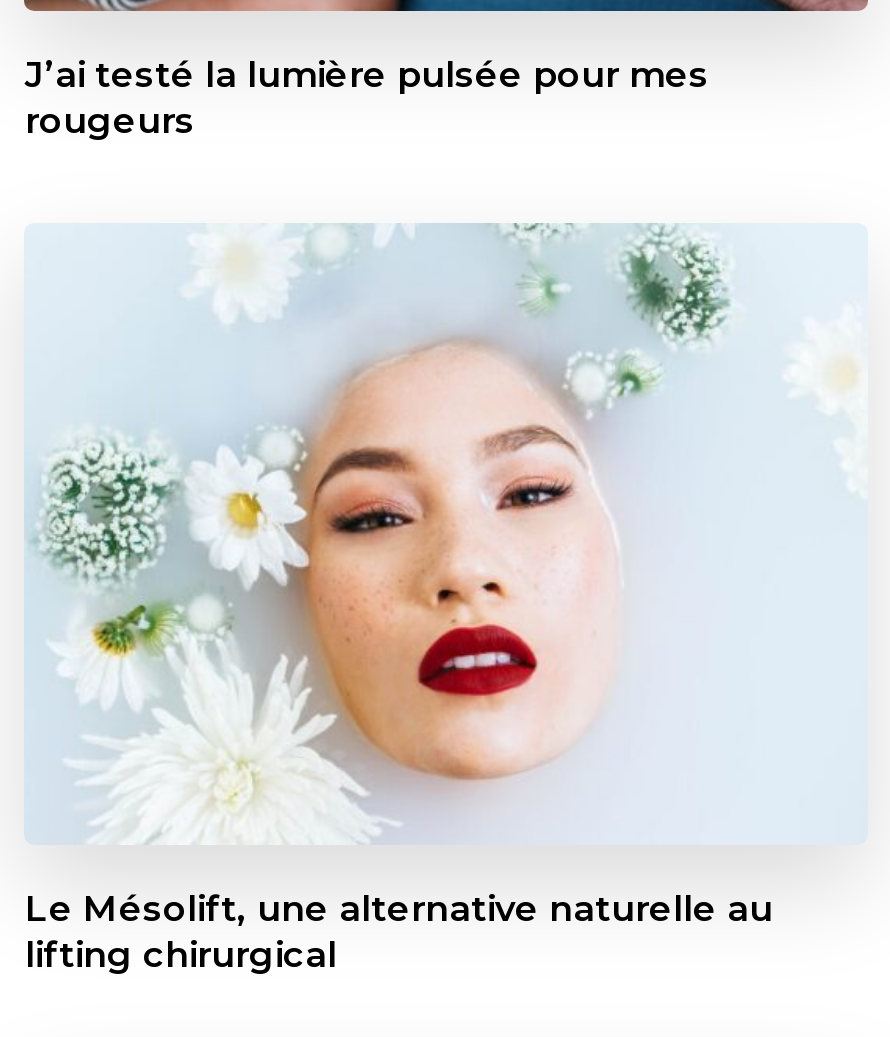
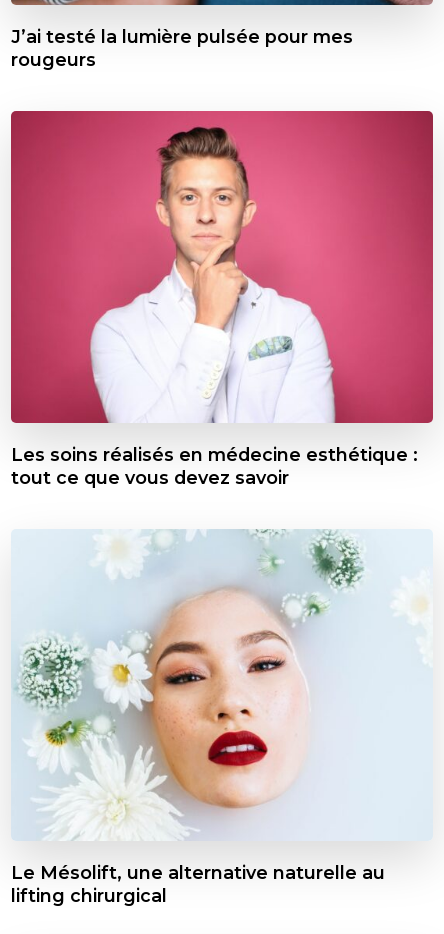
none -> [11,110,434,488] [image] | Les soins réalisés en médecine esthétique : | tout ce que vous devez savoir

